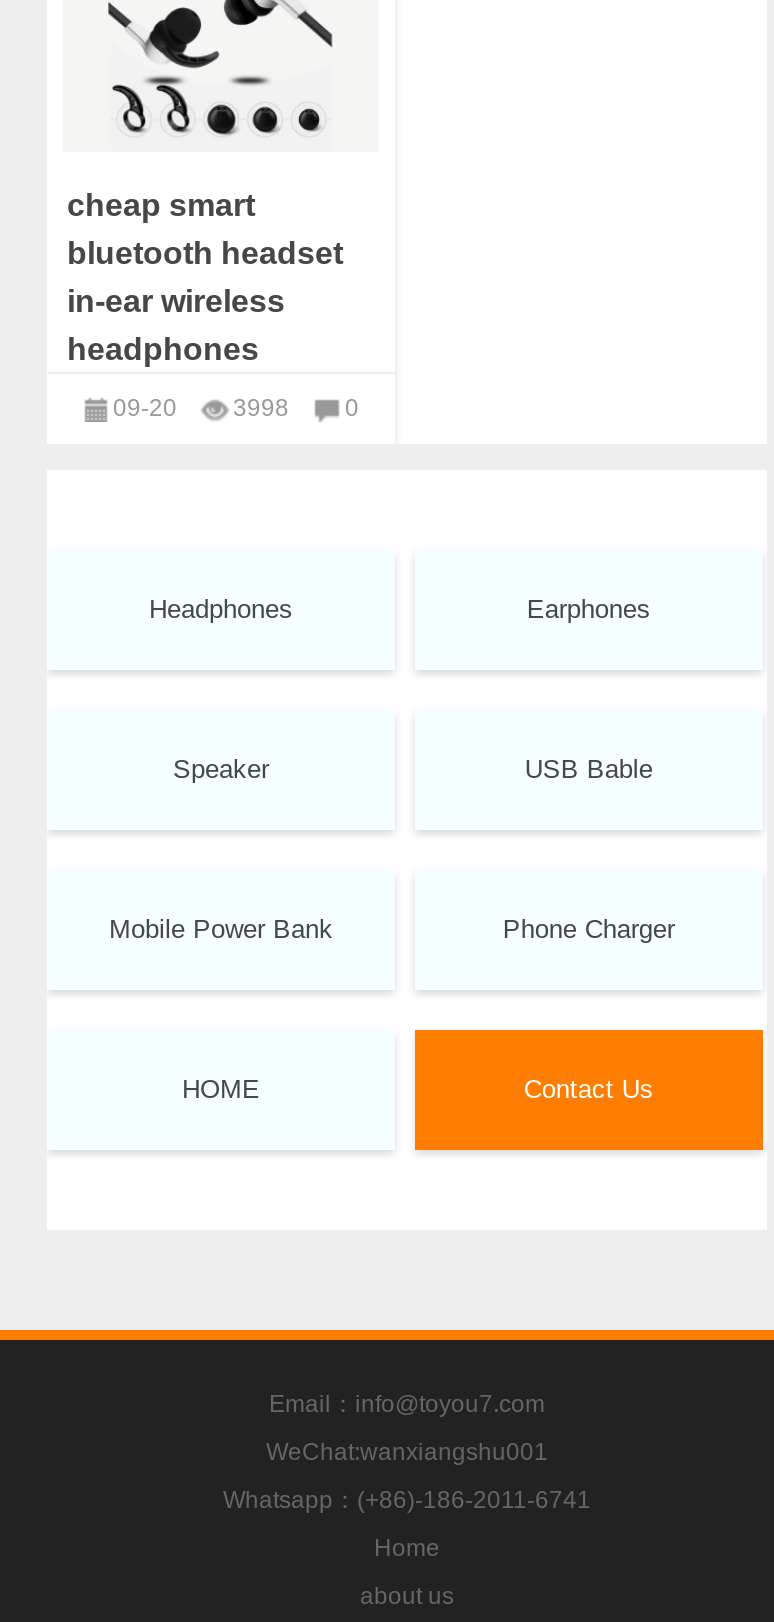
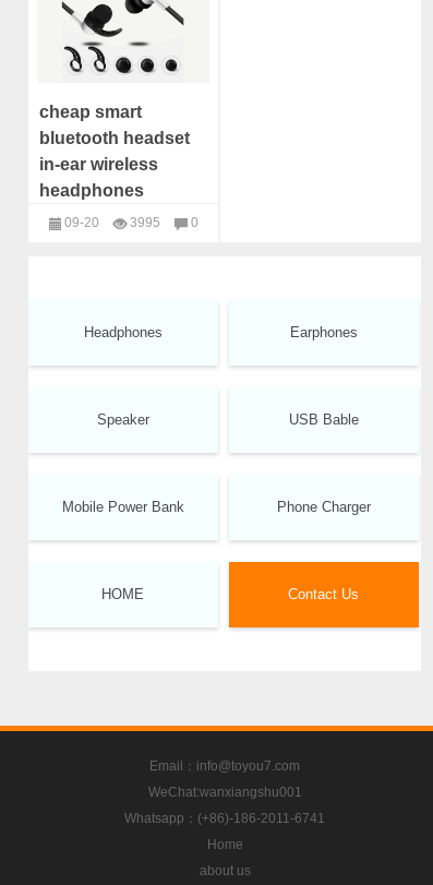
[233,394,289,422] 3998 -> [130,215,160,230] 3995

